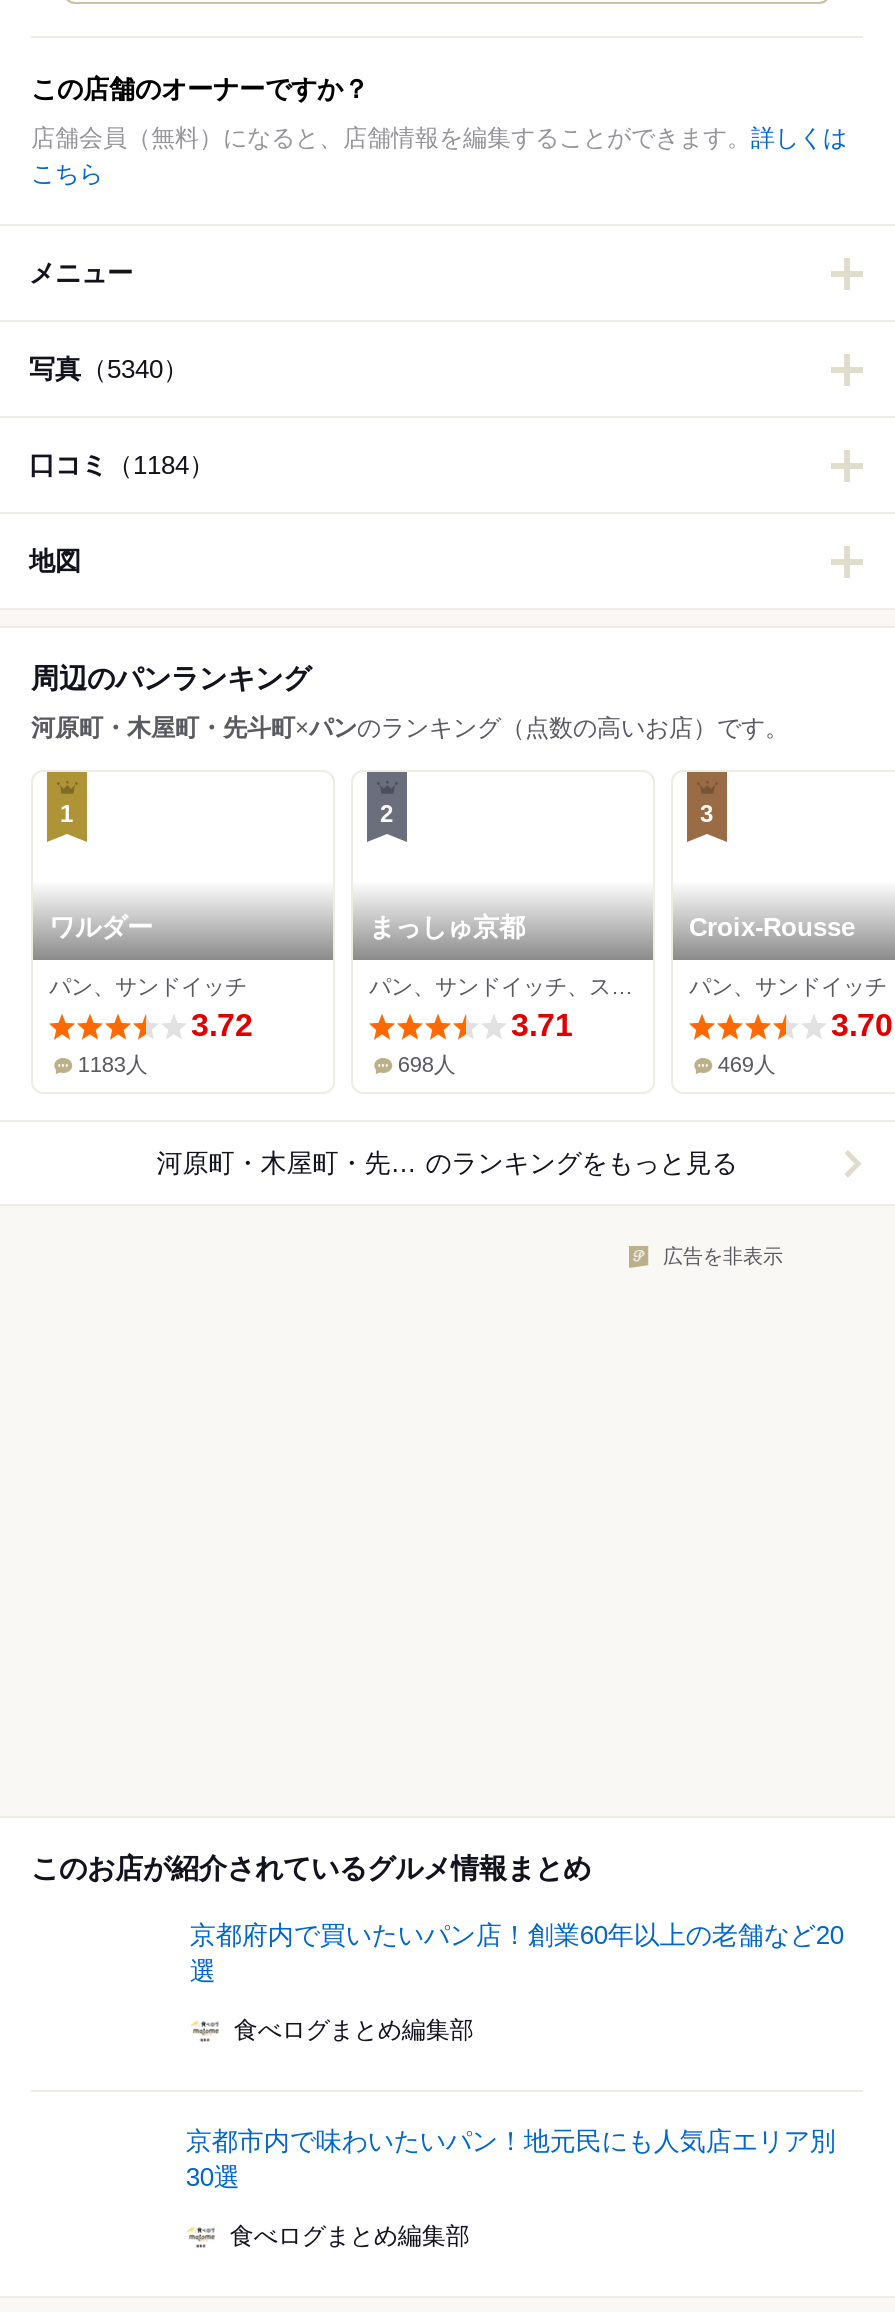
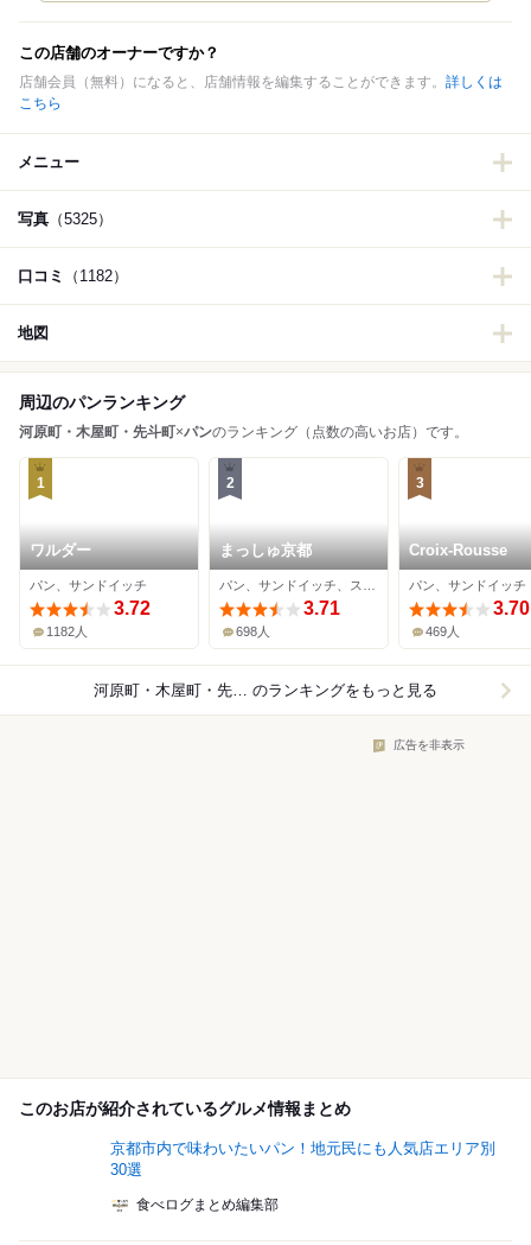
[29,355,189,385] 写真（5340） -> [18,210,113,228] 写真（5325）
[29,451,215,481] 口コミ（1184） -> [18,267,128,285] 口コミ（1182）
[78,1053,148,1077] 1183人 -> [47,625,88,639] 1182人
[190,1921,844,2045] 京都府内で買いたいパン店！創業60年以上の老舗など20 | 選 | 食べログまとめ編集部 -> none

